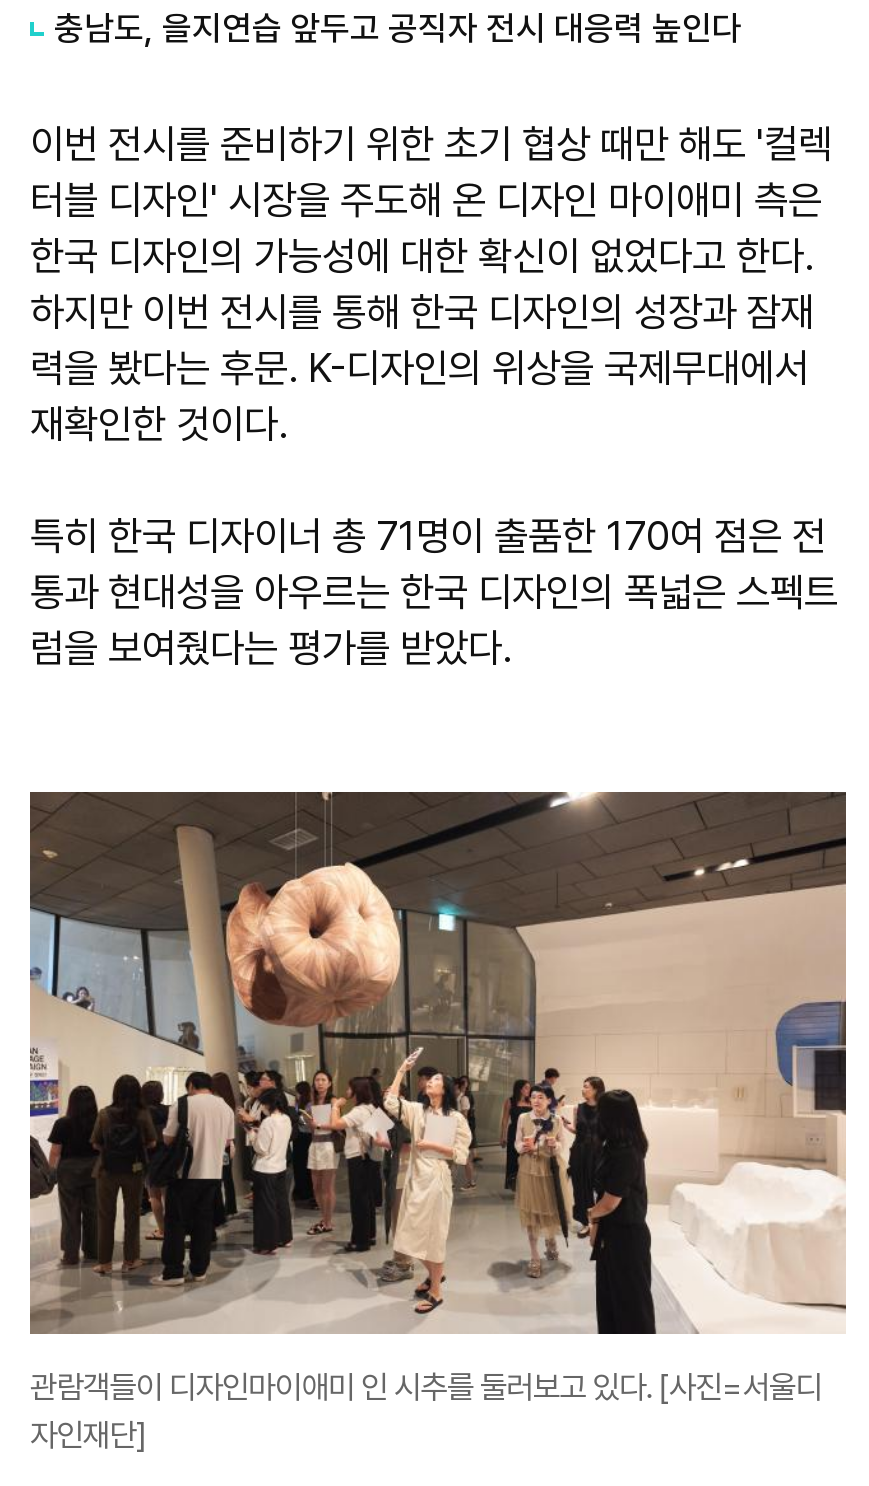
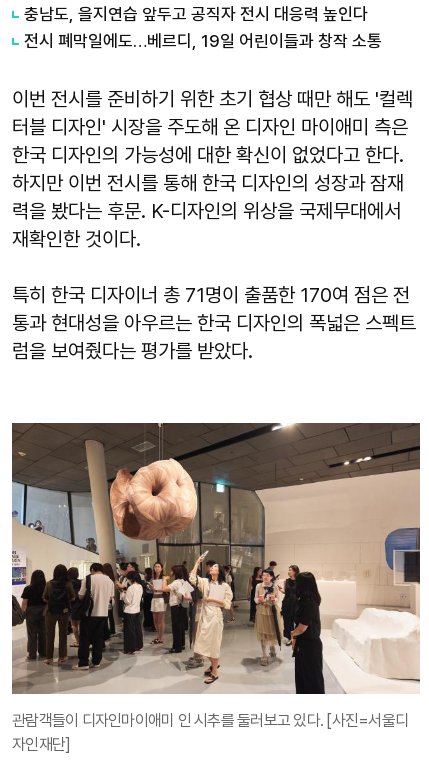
none -> [24,31,382,51] 전시 폐막일에도…베르디, 19일 어린이들과 창작 소통

